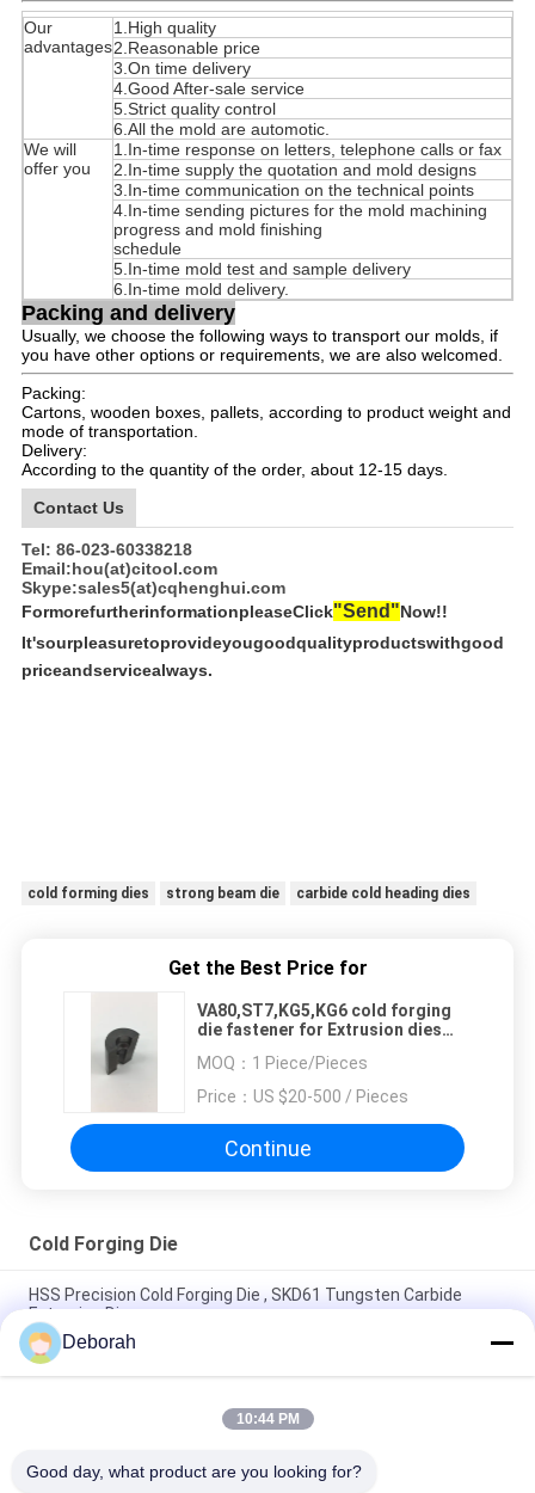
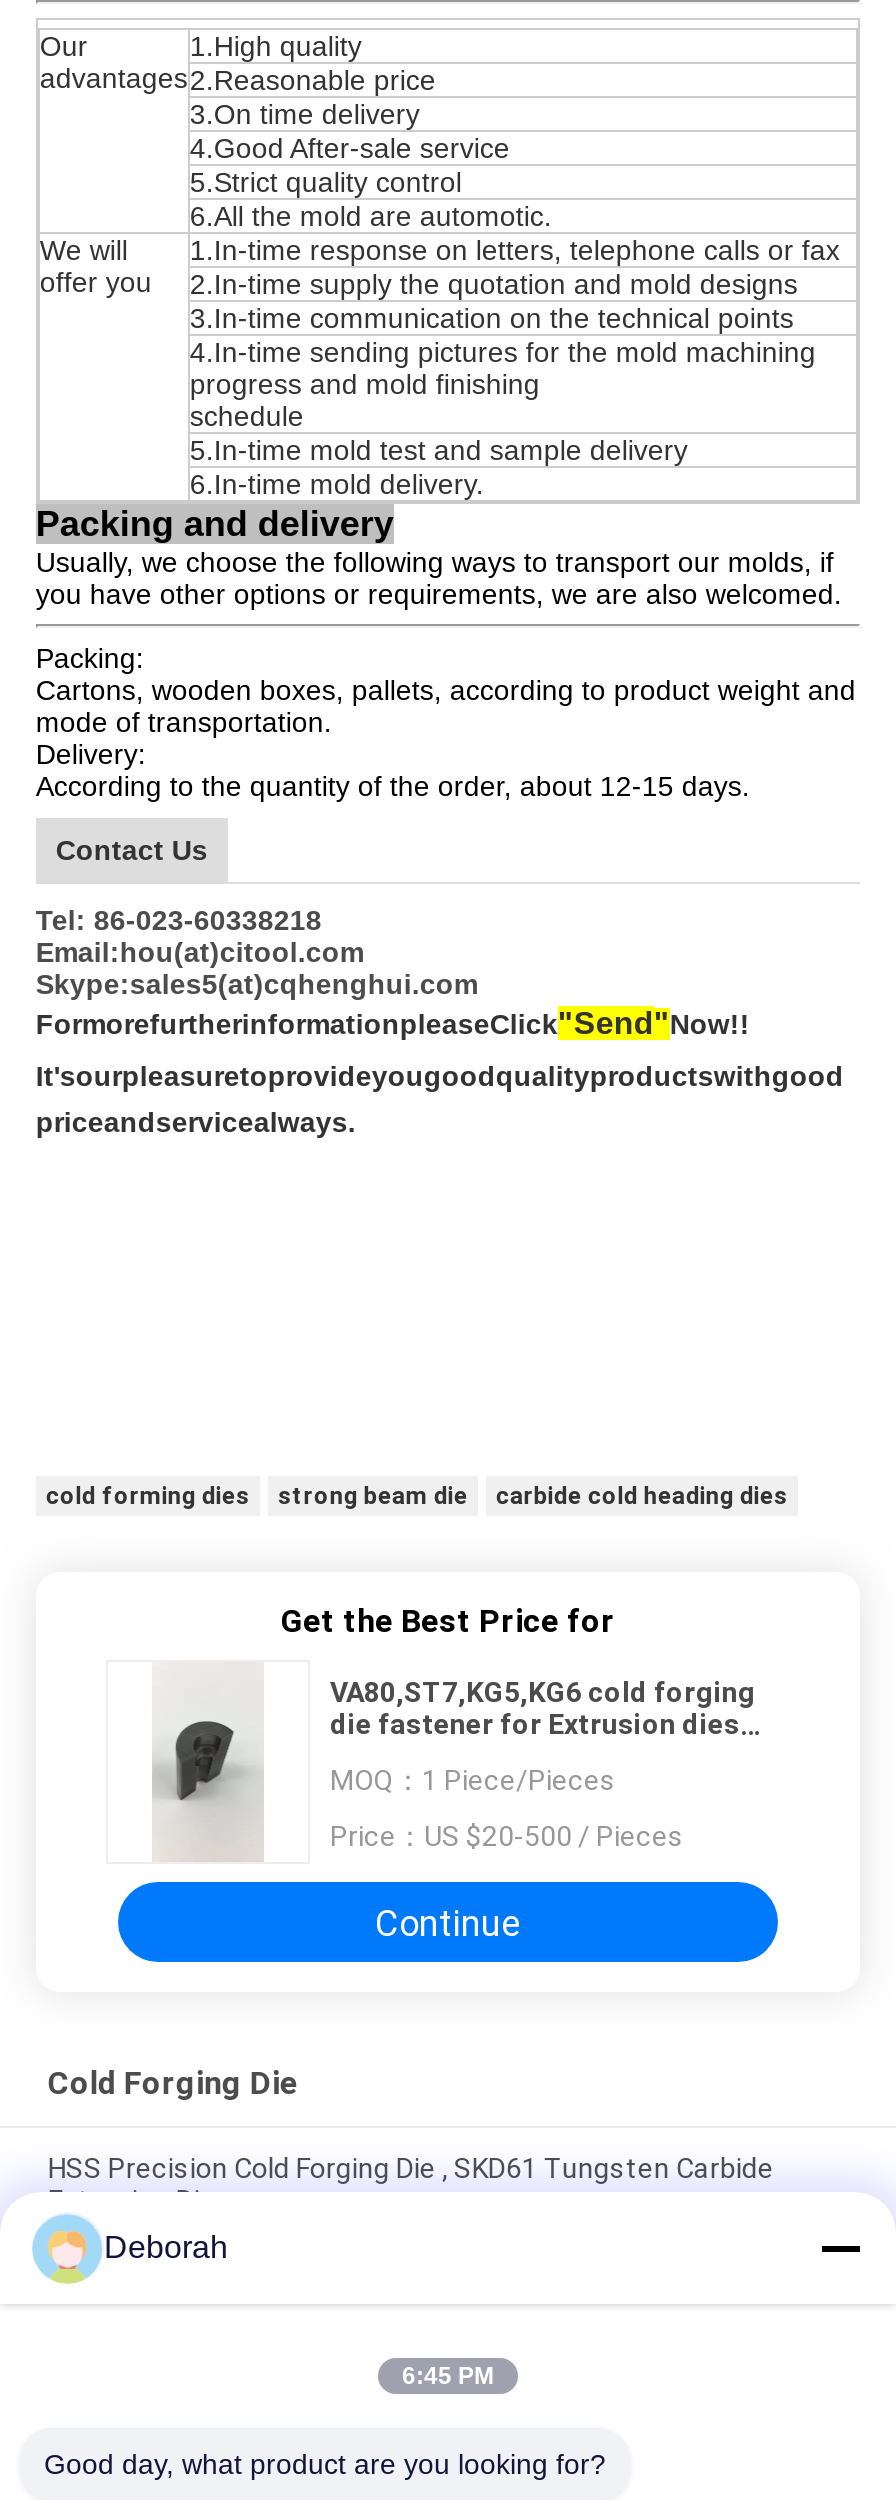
[236,1411,299,1427] 10:44 PM -> [402,2362,494,2390] 6:45 PM

